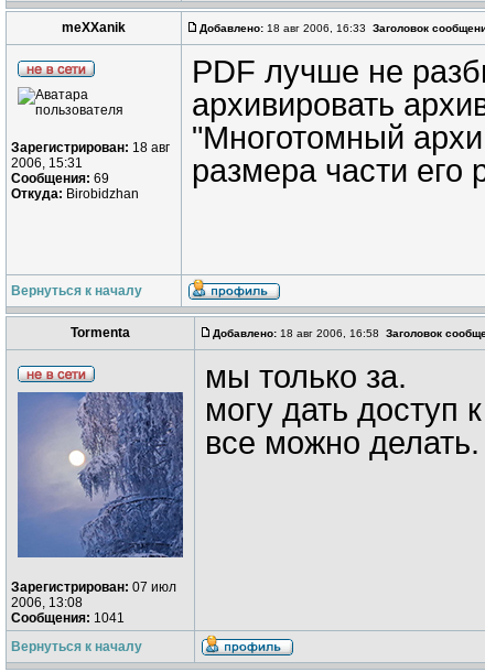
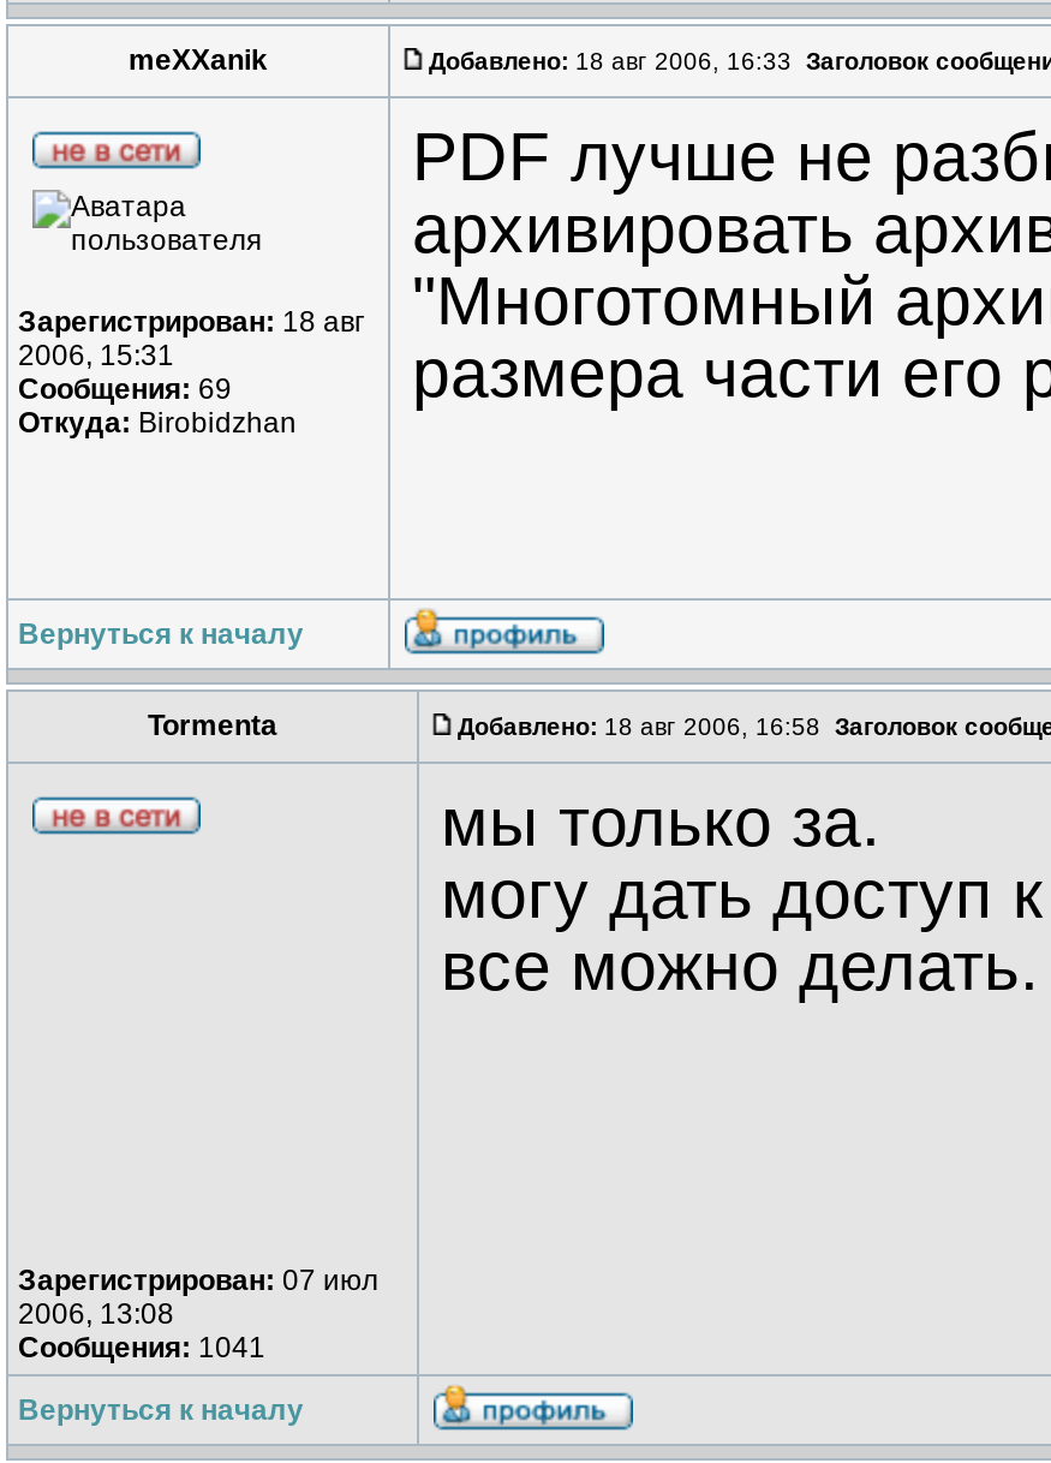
[17,391,184,559] [image] -> none

